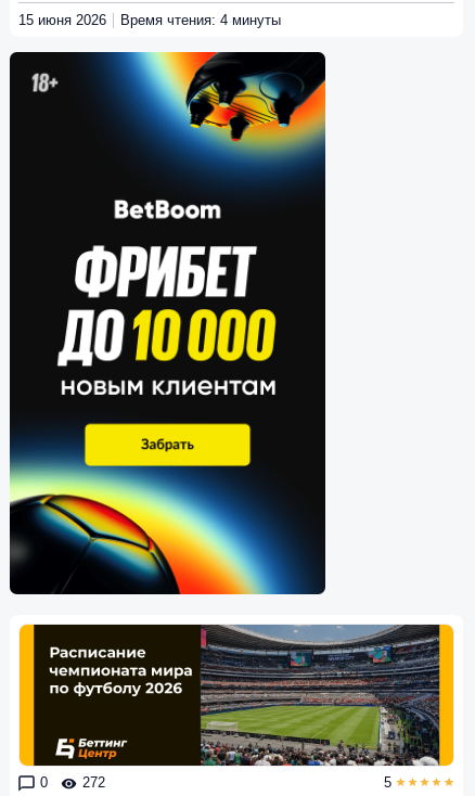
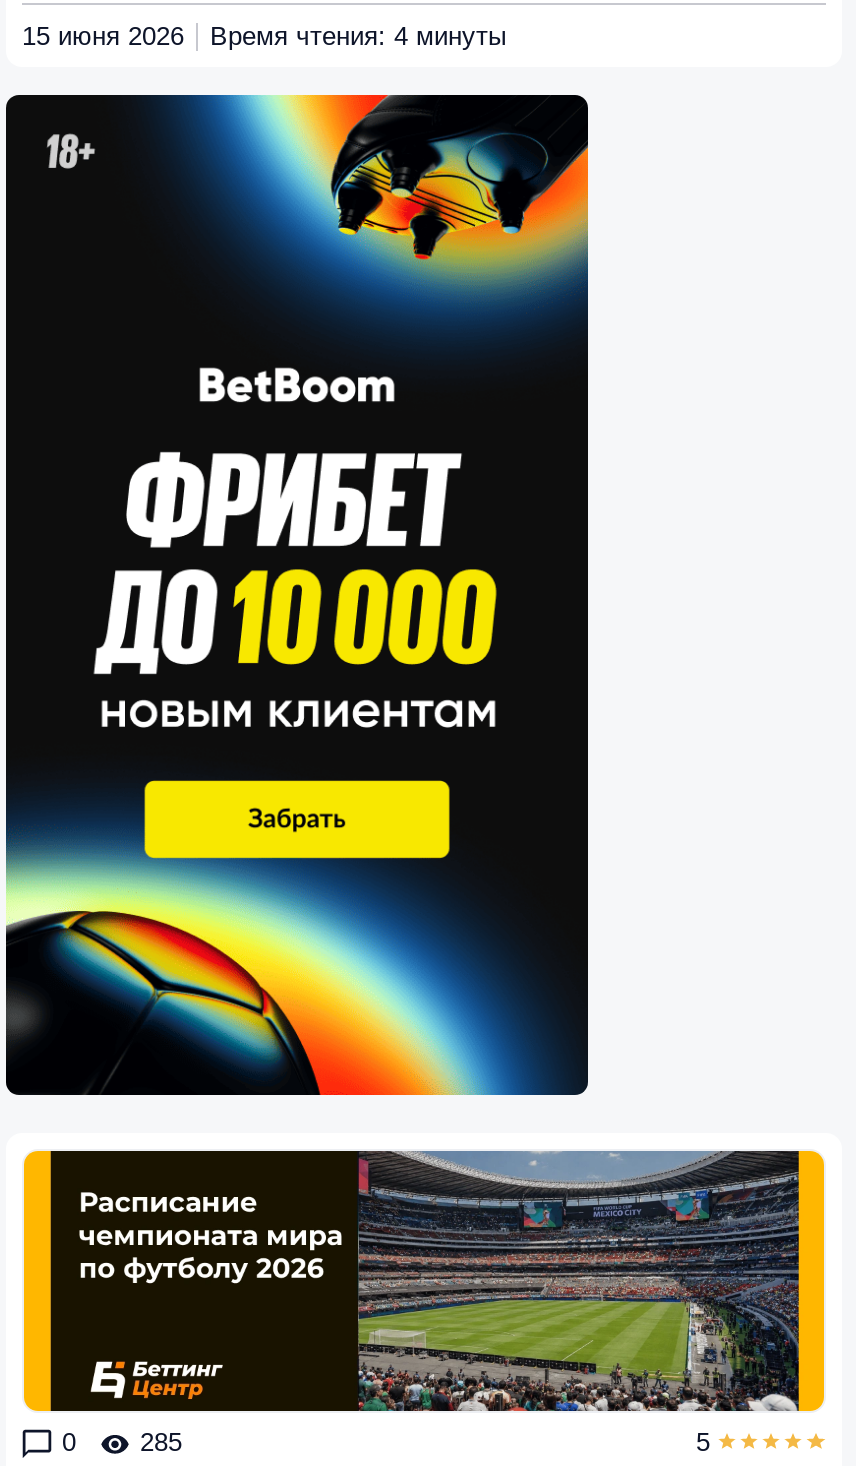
[82,774,105,790] 272 -> [140,1426,182,1456] 285

